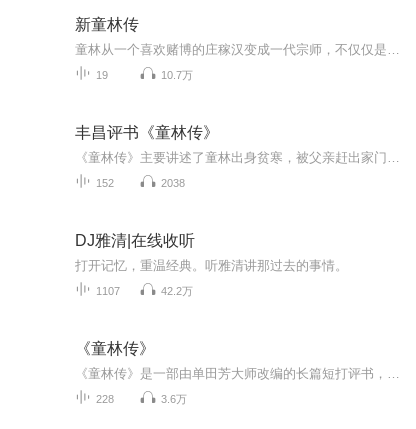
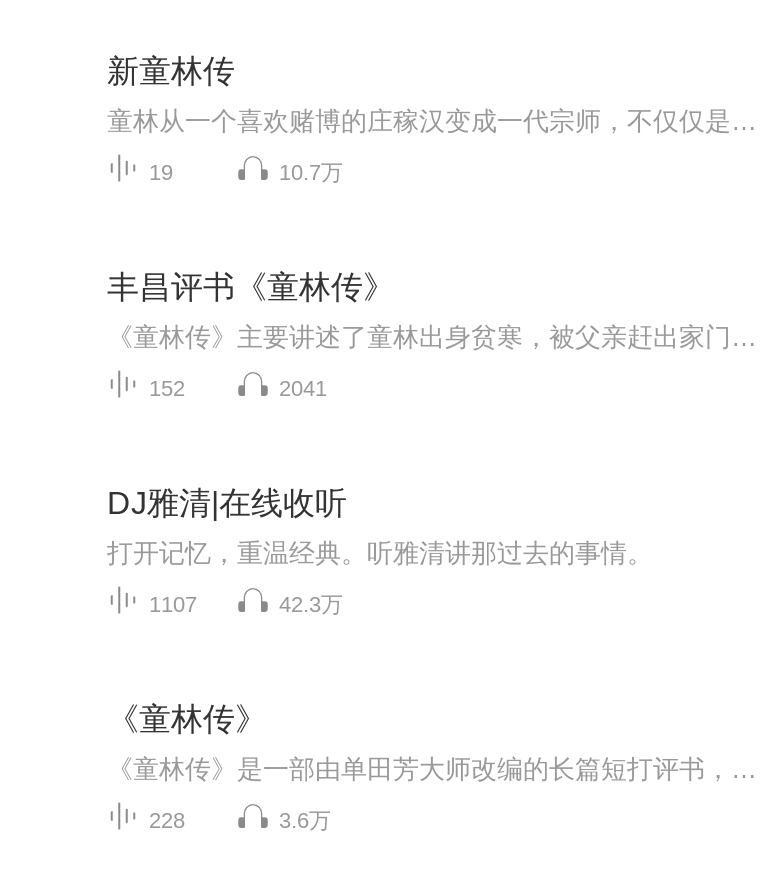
[161,177,185,189] 2038 -> [279,376,327,400] 2041
[161,285,193,297] 42.2万 -> [279,592,343,616] 42.3万

